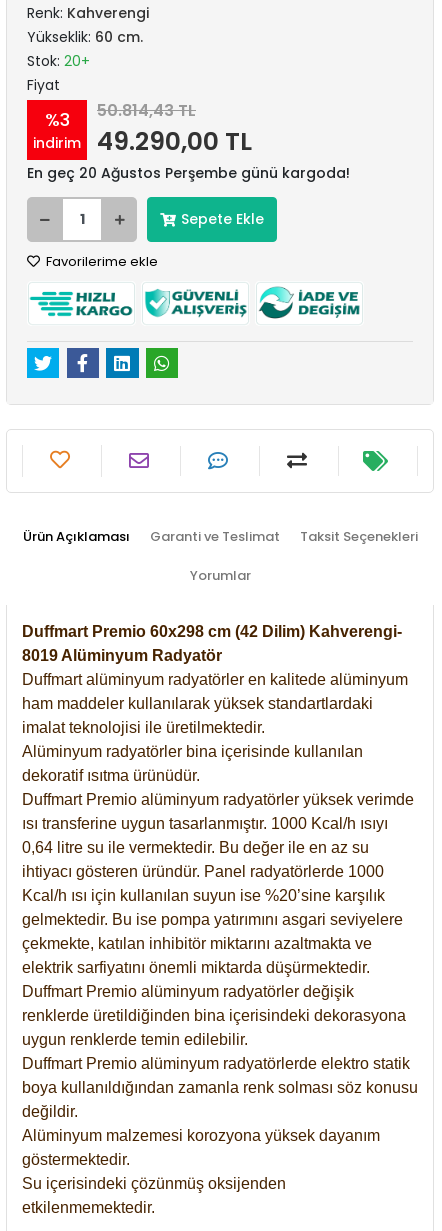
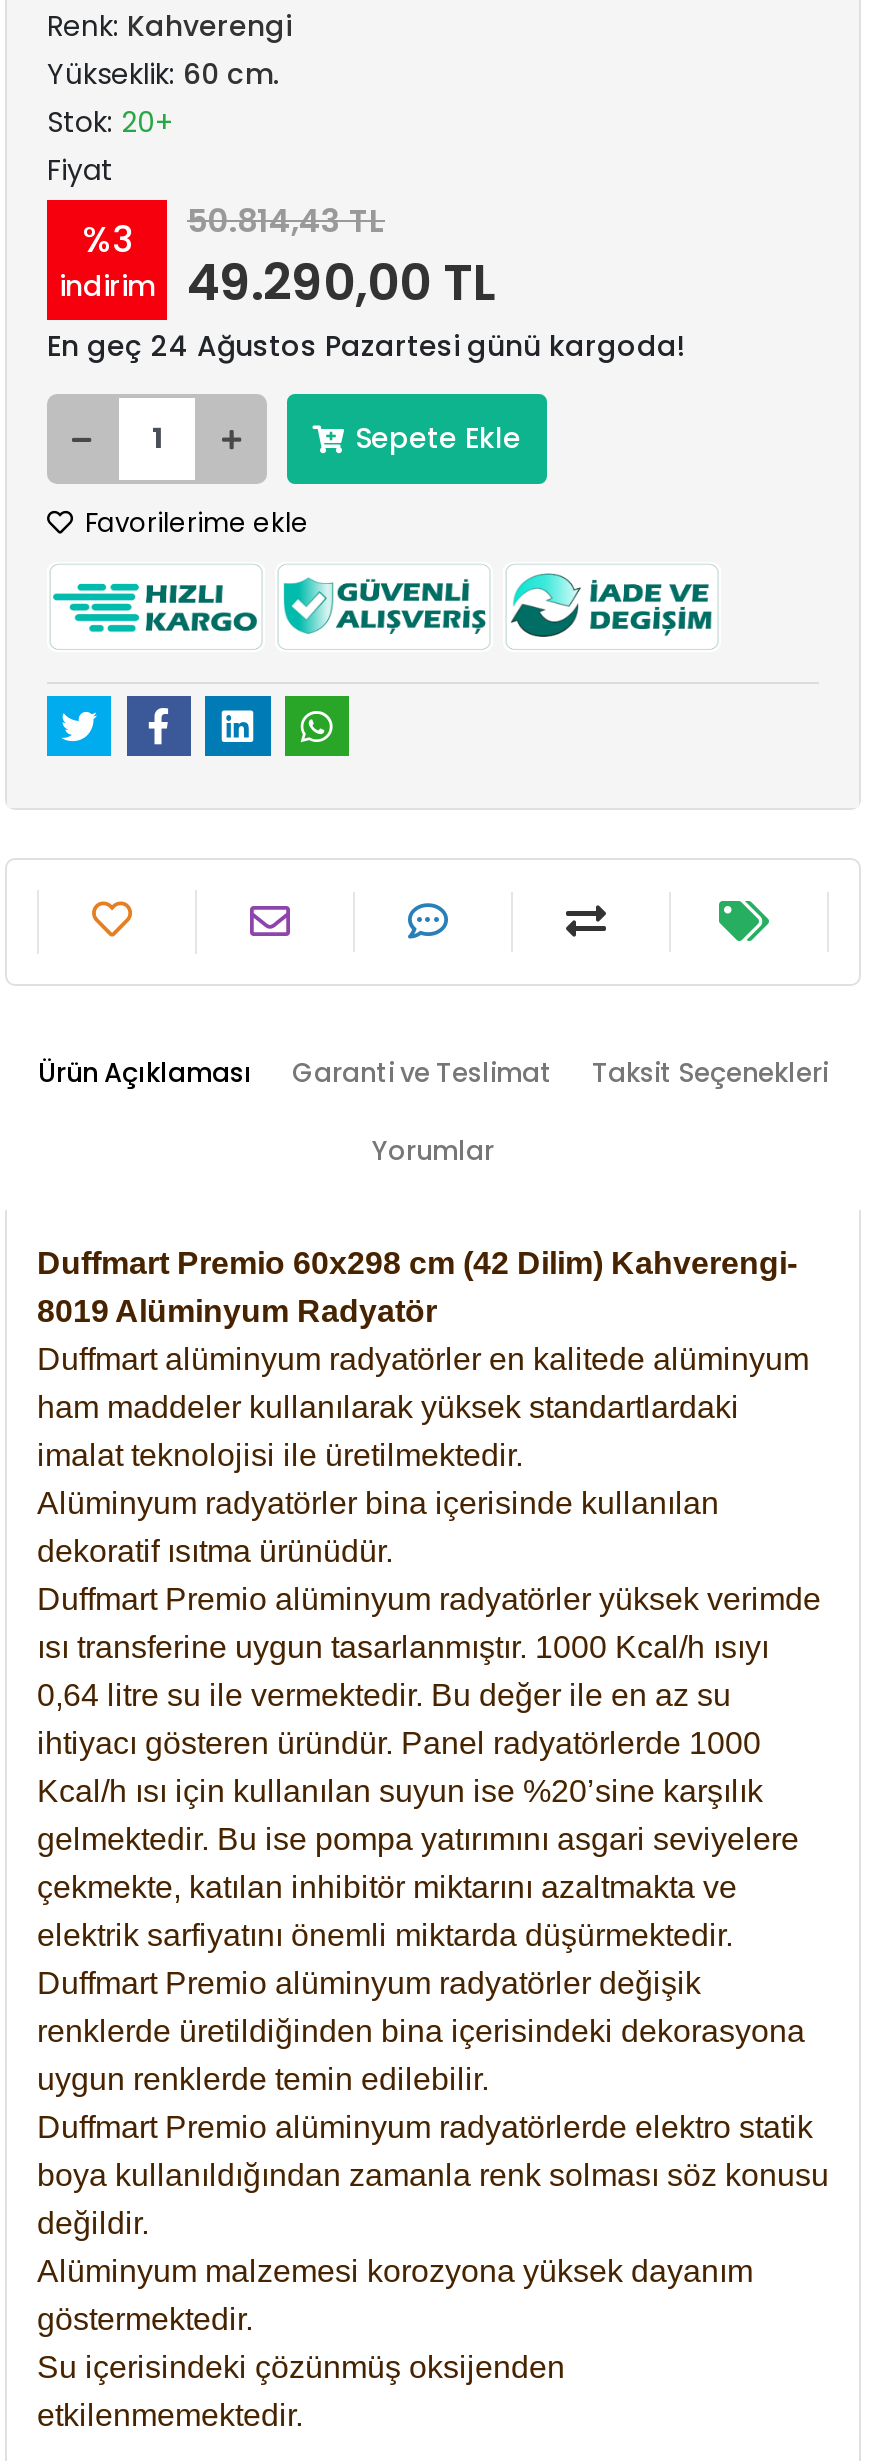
[27,163,350,183] En geç 20 Ağustos Perşembe günü kargoda! -> [47,326,685,366] En geç 24 Ağustos Pazartesi günü kargoda!

